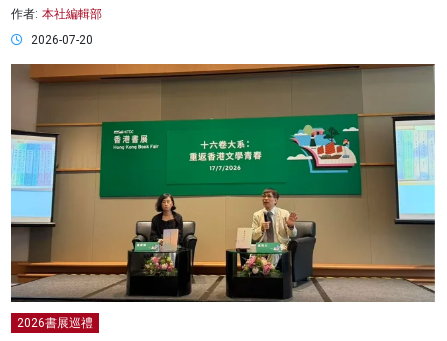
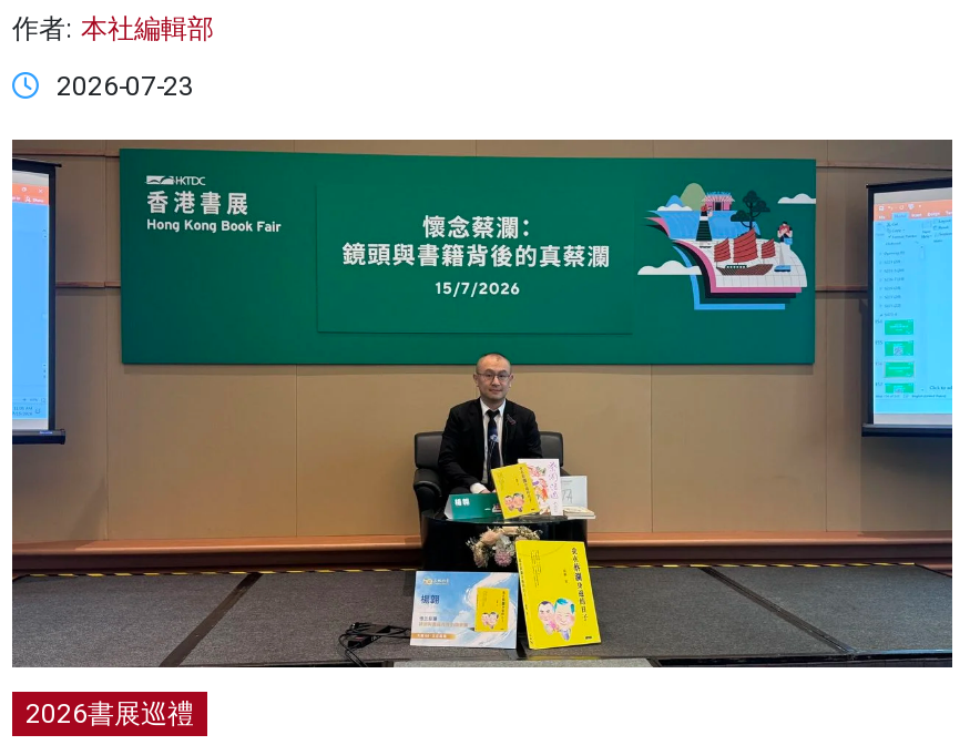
[31,32,93,46] 2026-07-20 -> [57,71,194,102] 2026-07-23
[10,63,436,303] [image] -> [10,139,954,669] [image]

